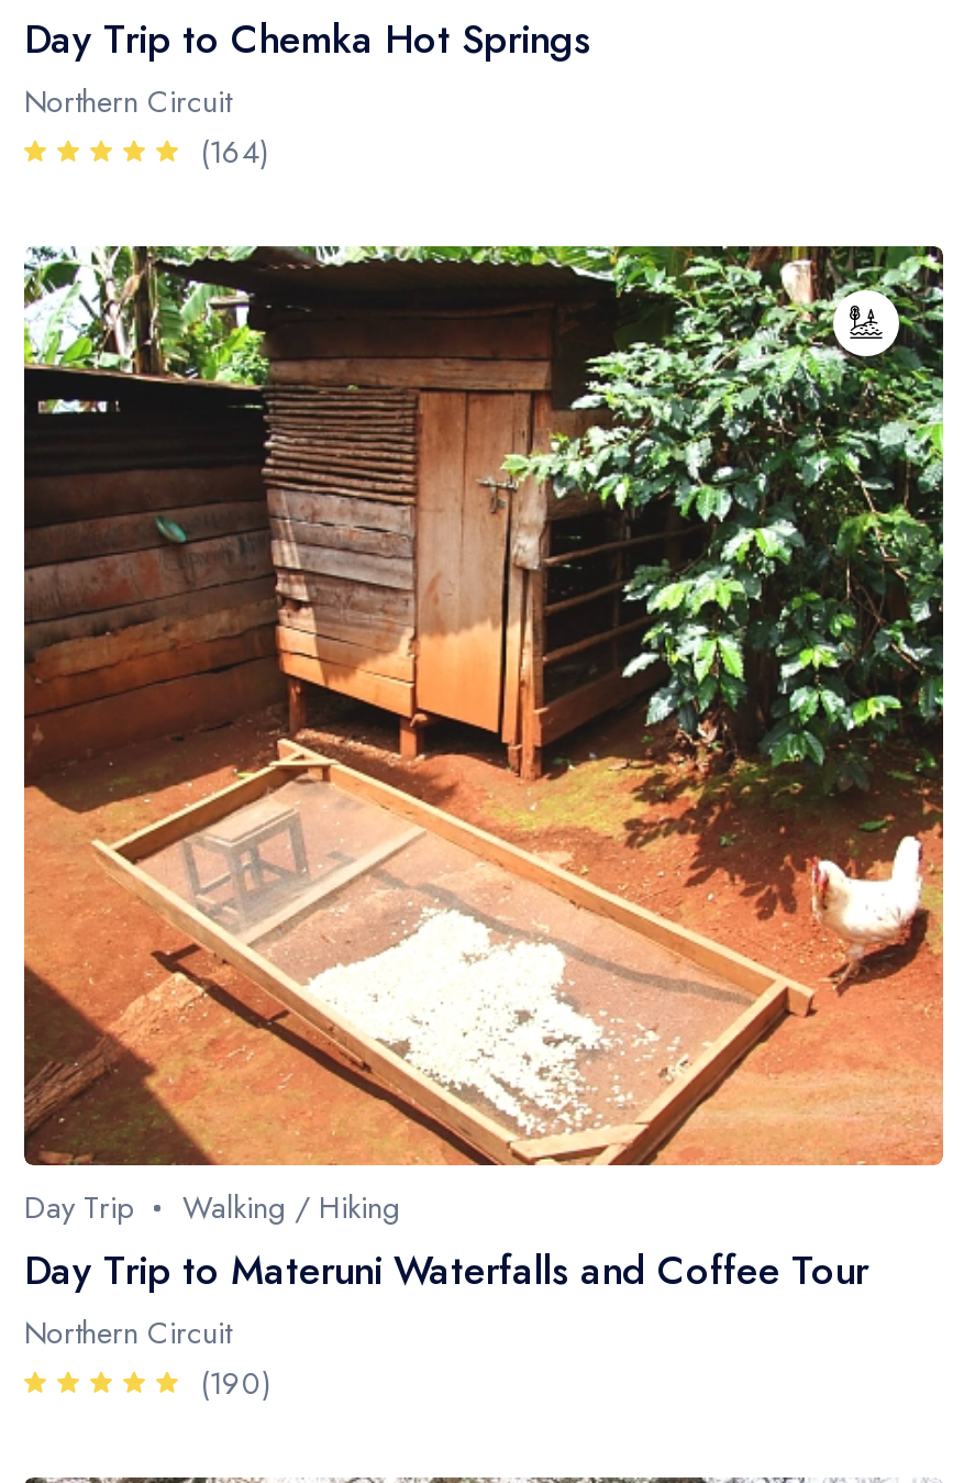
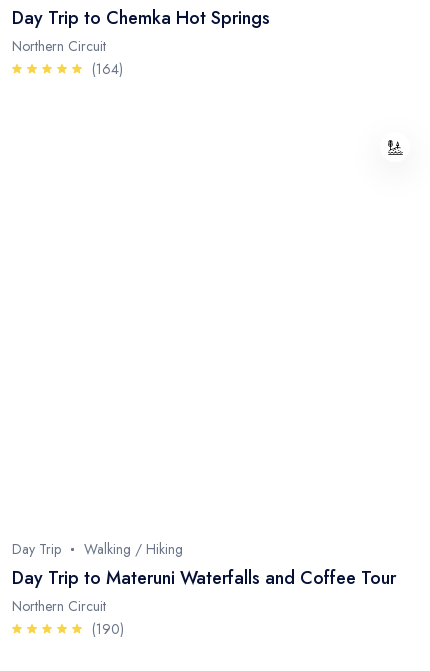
[22,243,945,1169] [image] -> none

